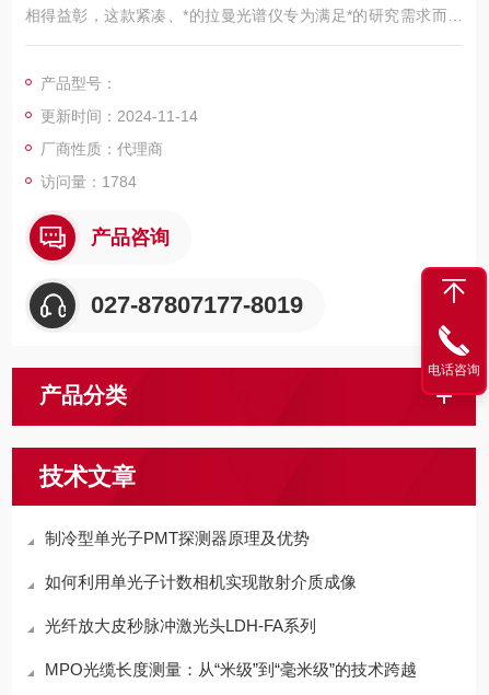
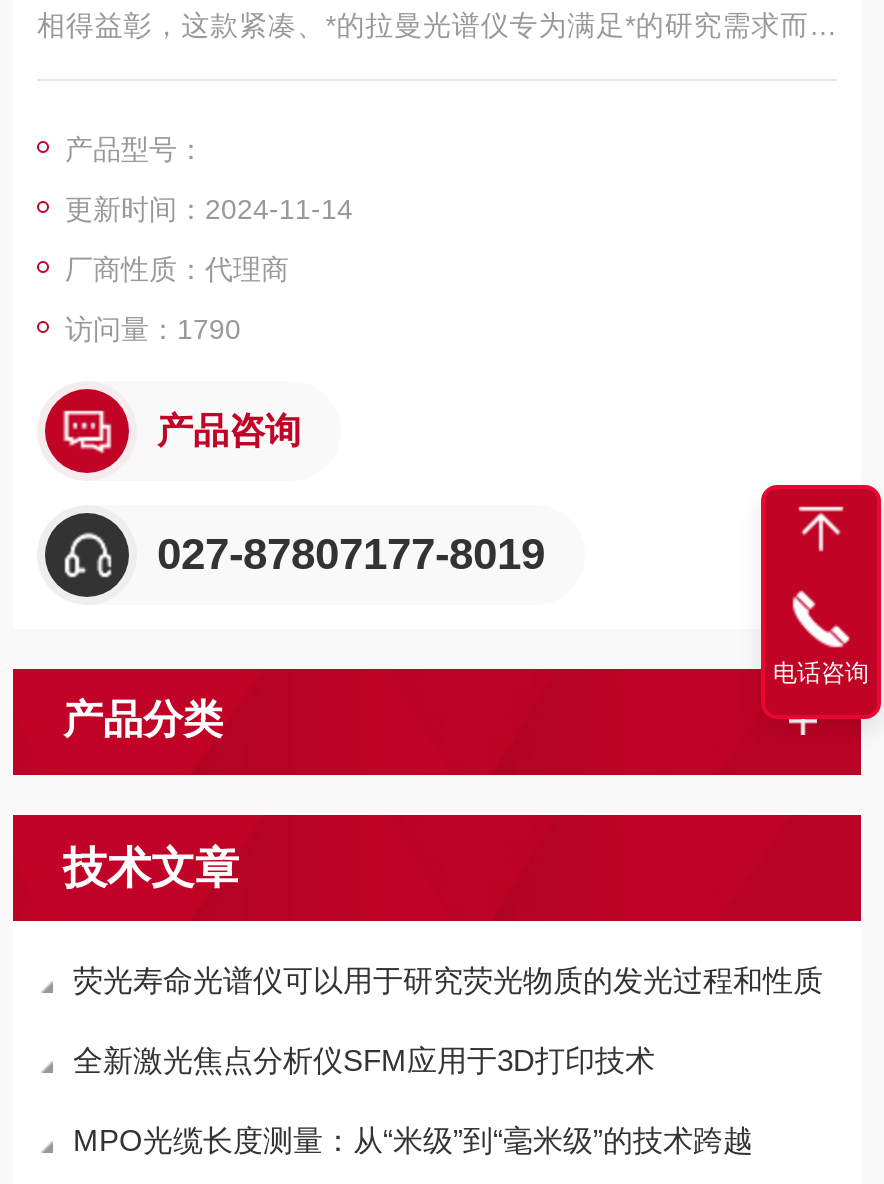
[40,173,137,190] 访问量：1784 -> [65,313,241,345] 访问量：1790
[45,529,357,635] 制冷型单光子PMT探测器原理及优势 | 如何利用单光子计数相机实现散射介质成像 | 光纤放大皮秒脉冲激光头LDH-FA系列 -> [73,963,823,1077] 荧光寿命光谱仪可以用于研究荧光物质的发光过程和性质 | 全新激光焦点分析仪SFM应用于3D打印技术

